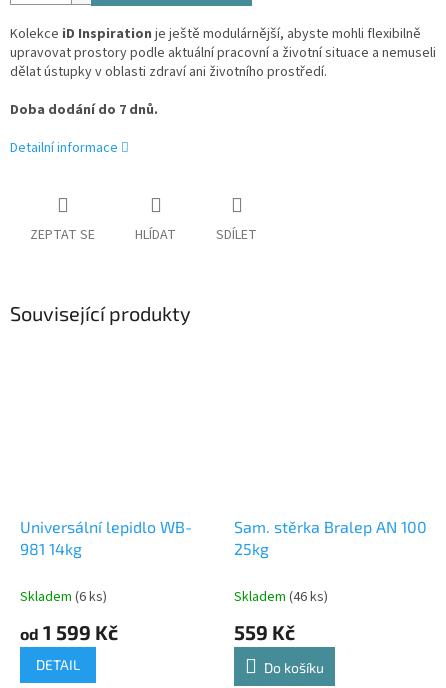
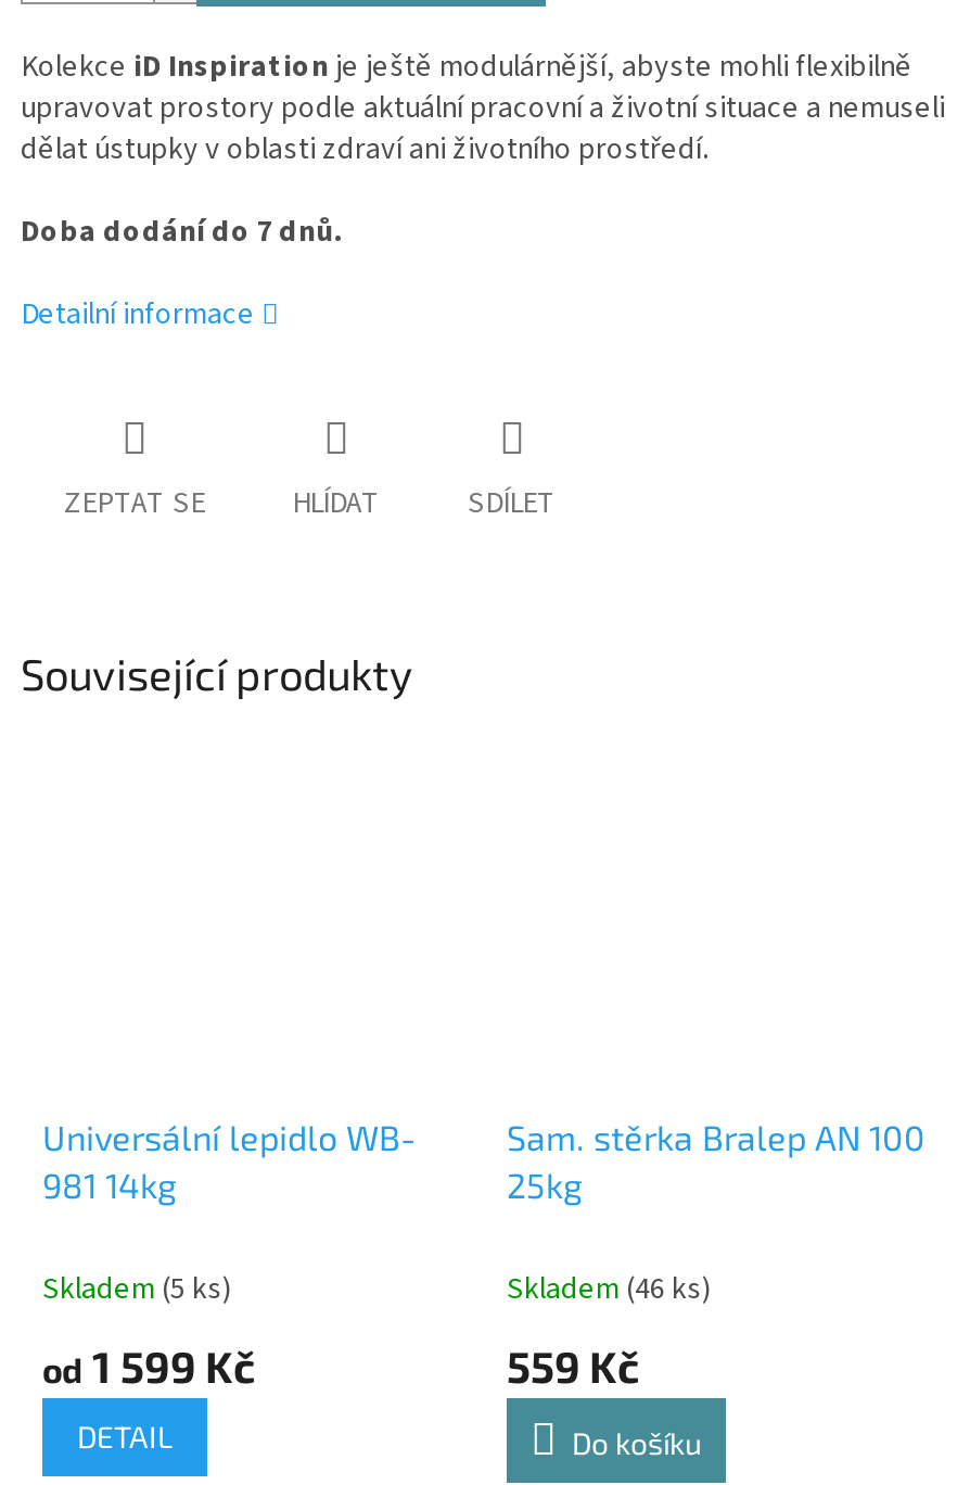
[20,586,107,606] Skladem (6 ks) -> [42,1267,231,1310] Skladem (5 ks)

